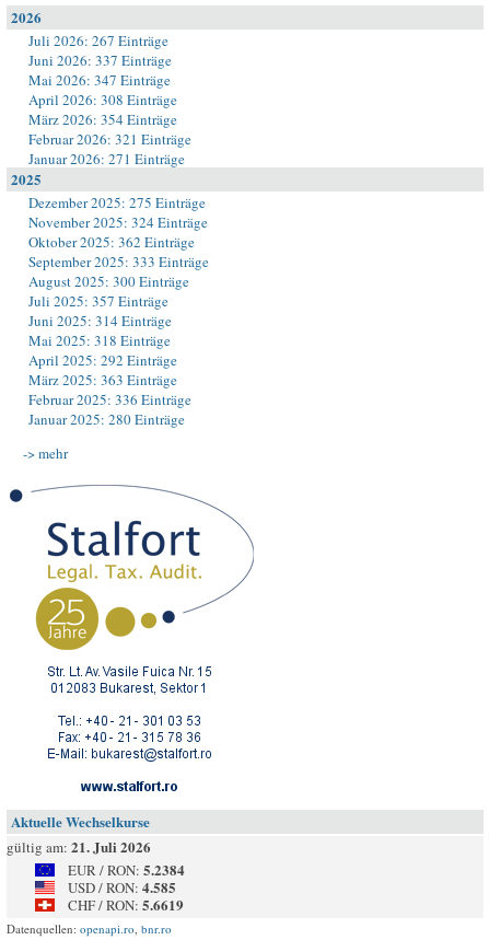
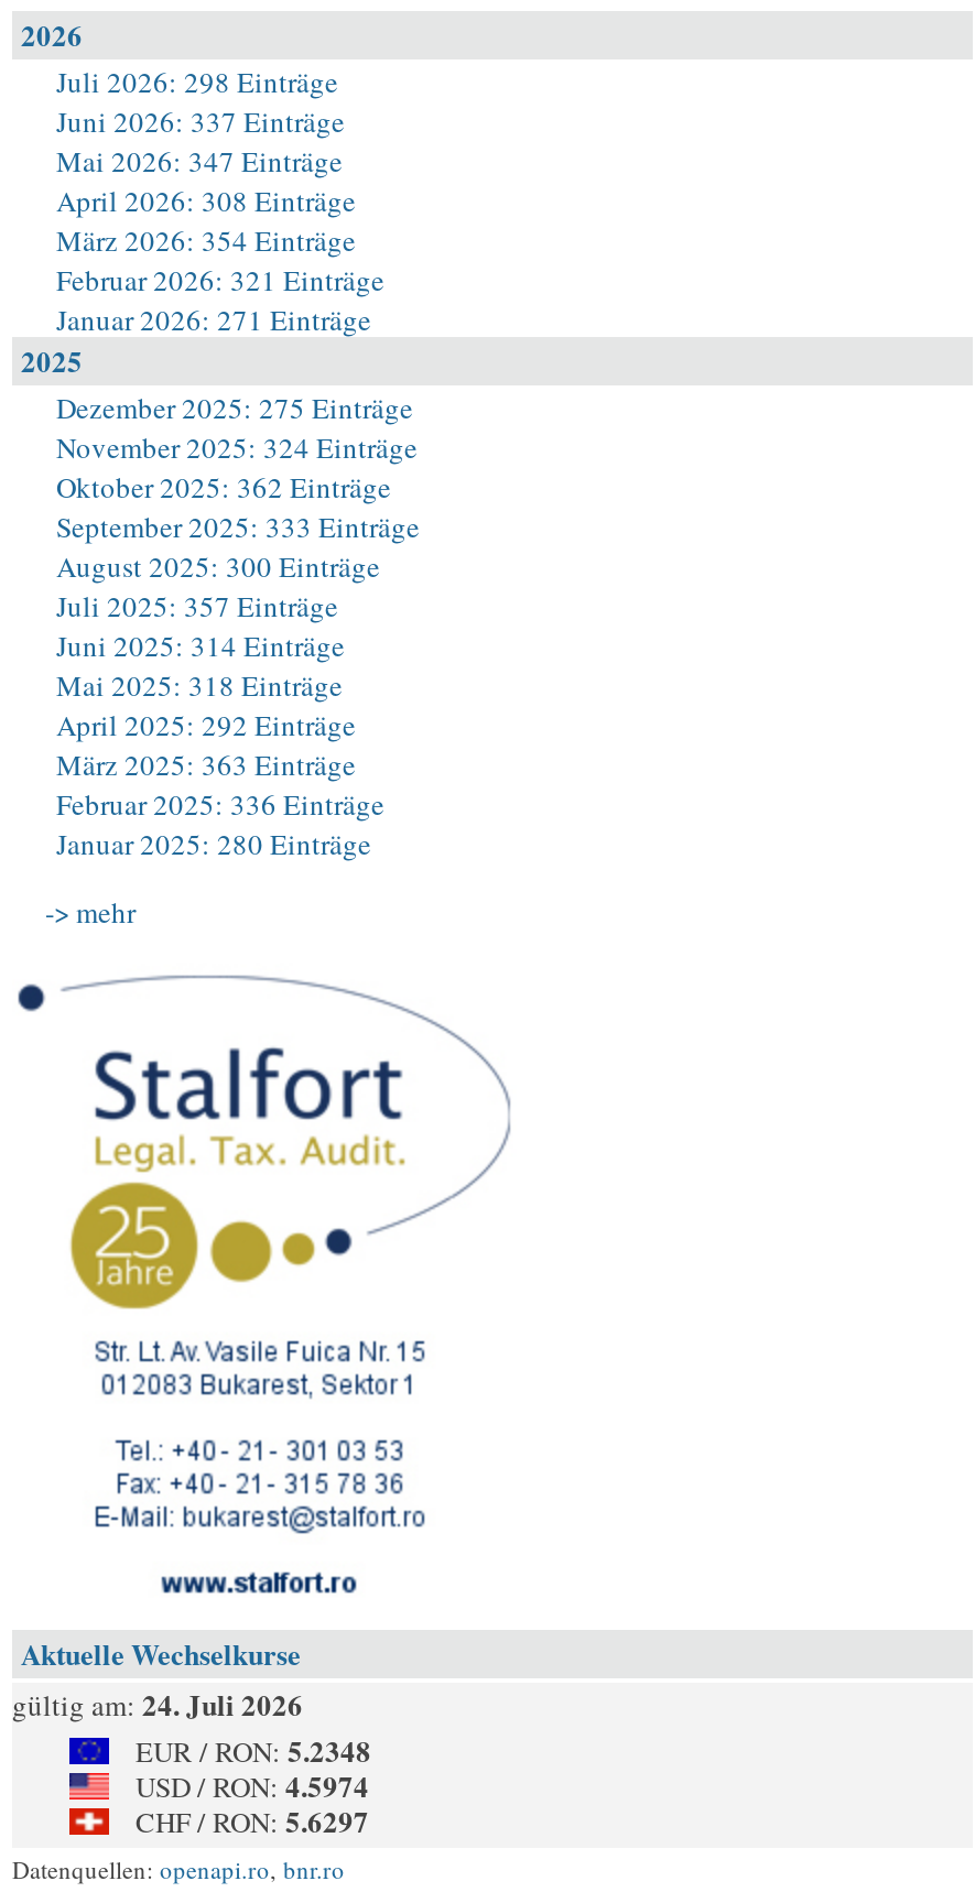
[28,31,168,50] Juli 2026: 267 Einträge -> [56,62,338,101] Juli 2026: 298 Einträge
[7,836,151,857] gültig am: 21. Juli 2026 -> [12,1683,303,1725] gültig am: 24. Juli 2026
[68,859,185,880] EUR / RON: 5.2384 -> [136,1729,371,1771] EUR / RON: 5.2348
[68,877,176,897] USD / RON: 4.585 -> [136,1764,369,1806] USD / RON: 4.5974
[68,894,184,915] CHF / RON: 5.6619 -> [136,1799,369,1841] CHF / RON: 5.6297

